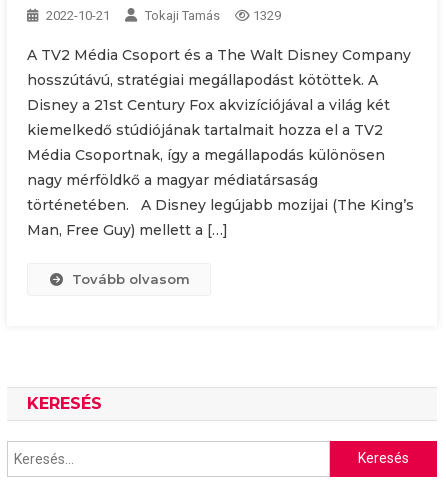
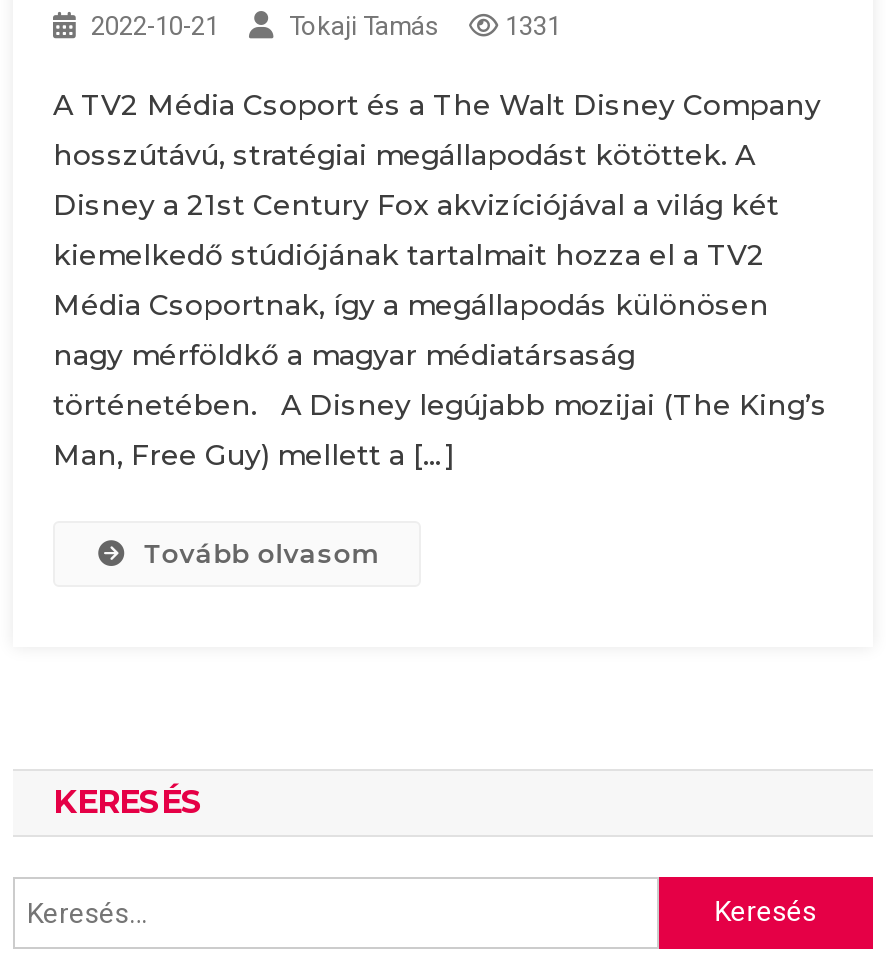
[253,8,281,23] 1329 -> [505,10,561,40] 1331

